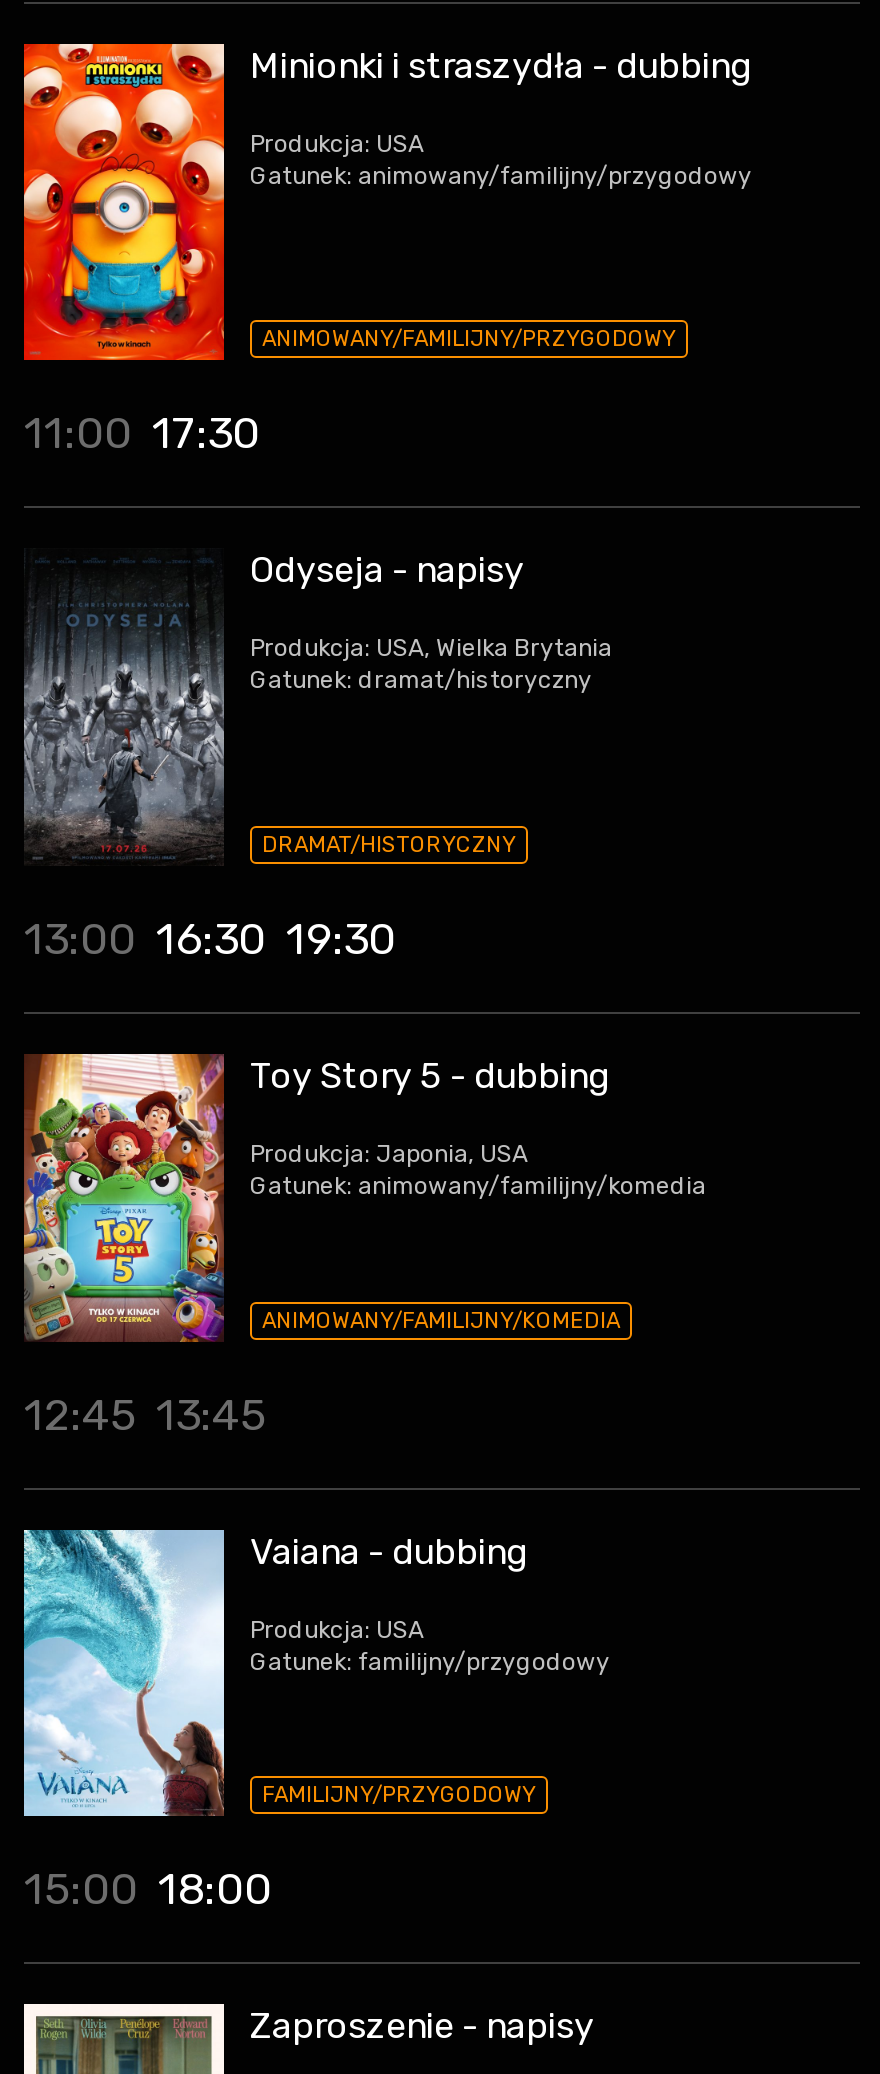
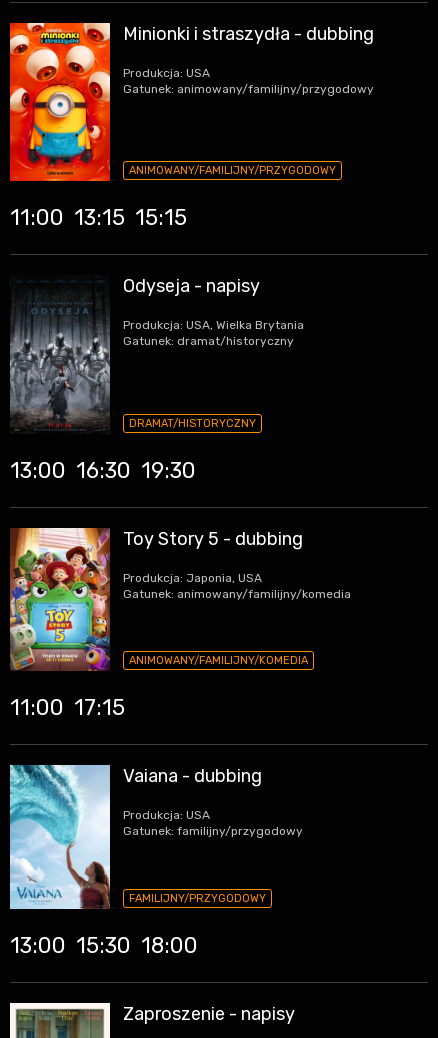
[24,406,260,460] 11:00 17:30 -> [10,204,187,231] 11:00 13:15 15:15
[24,1387,266,1441] 12:45 13:45 -> [10,694,125,721] 11:00 17:15
[24,1862,272,1916] 15:00 18:00 -> [10,932,198,959] 13:00 15:30 18:00

